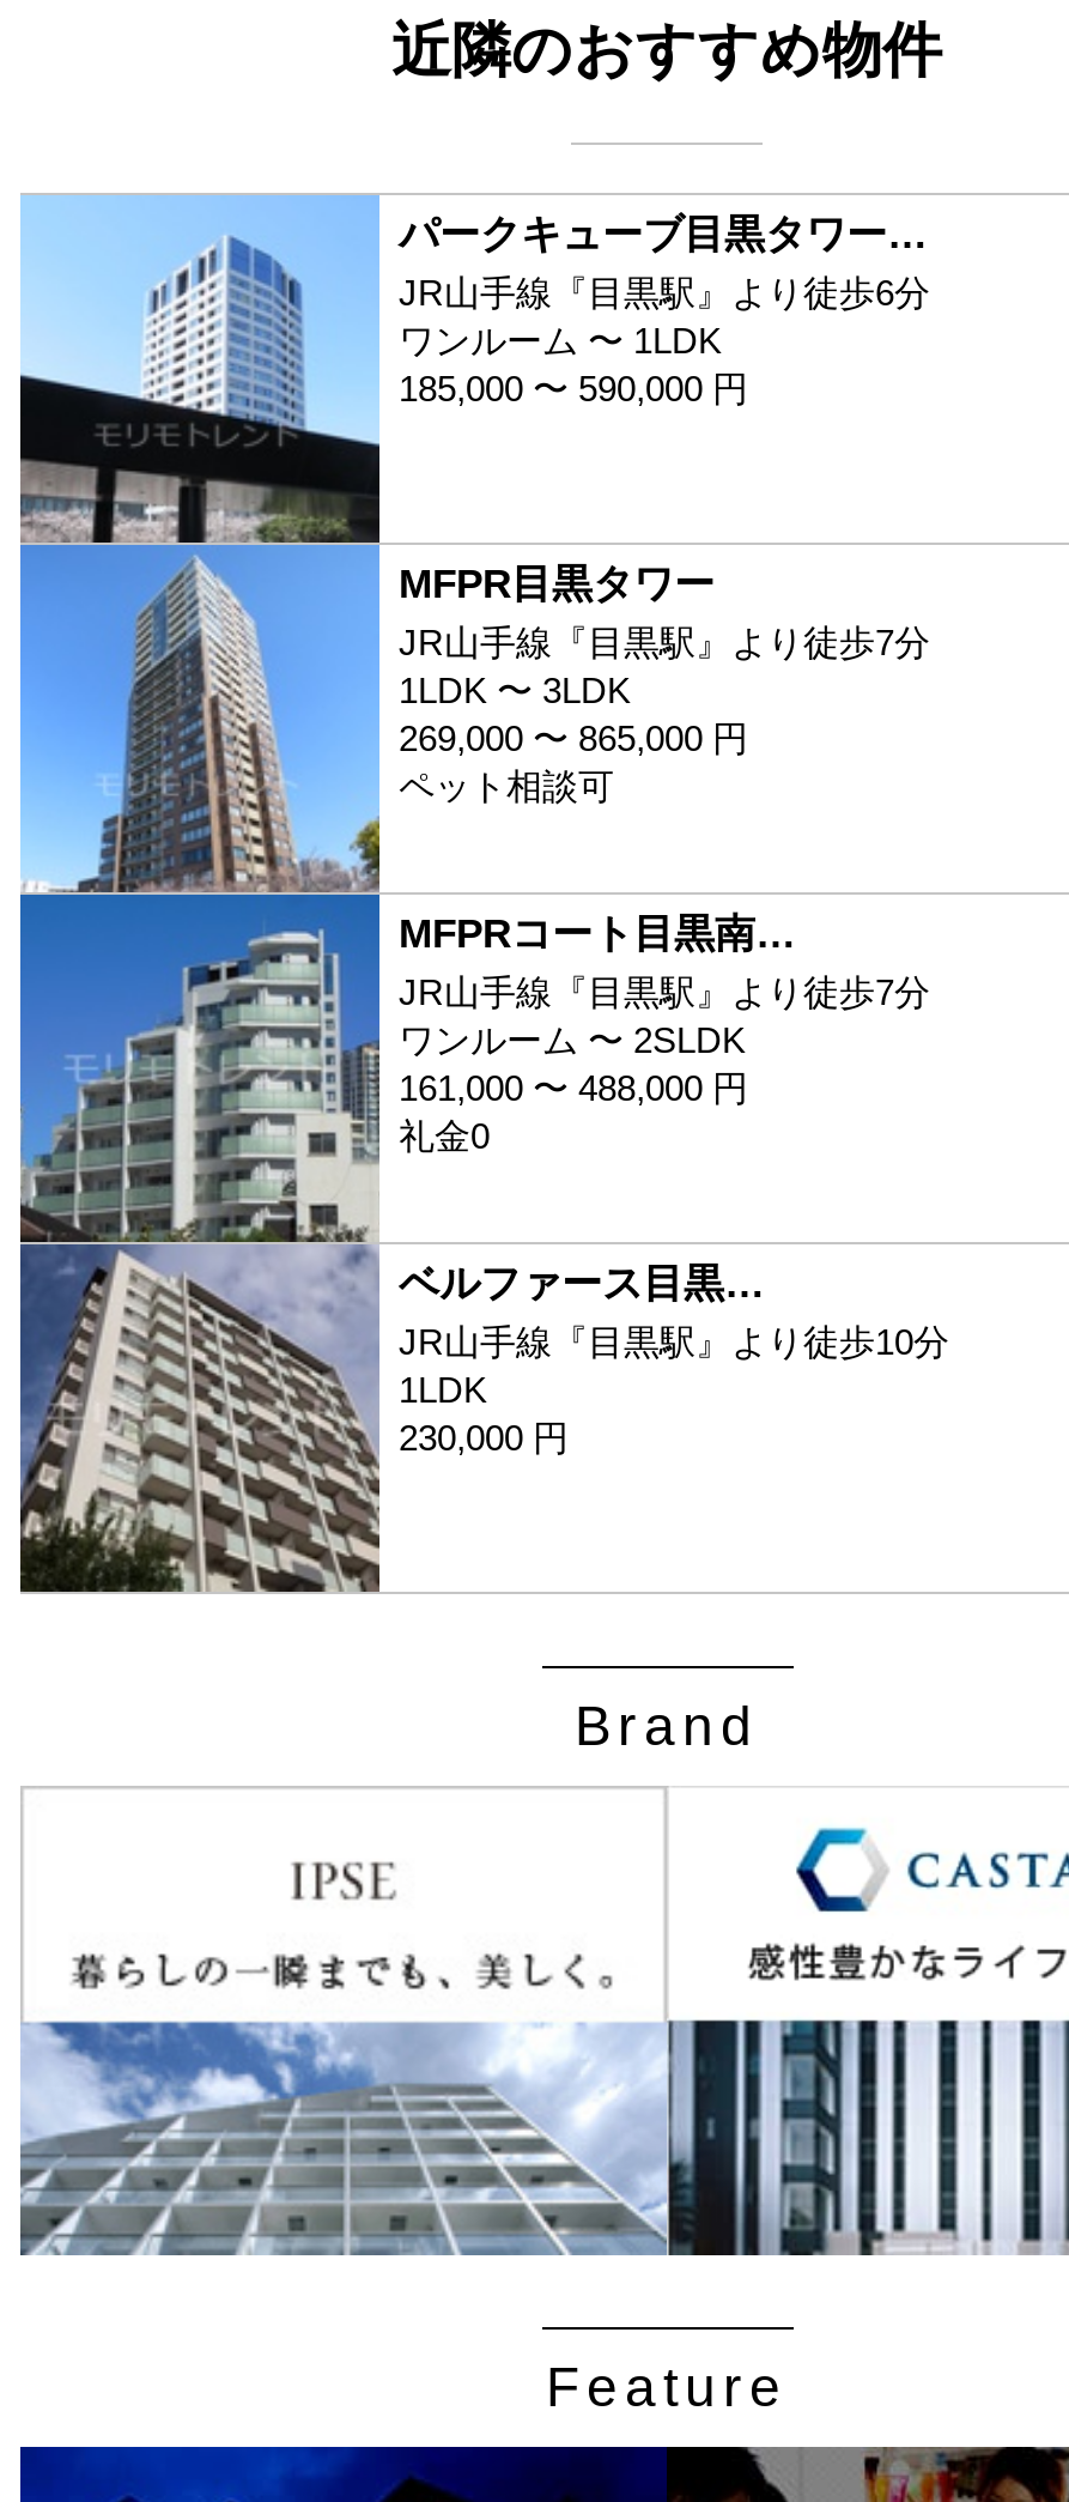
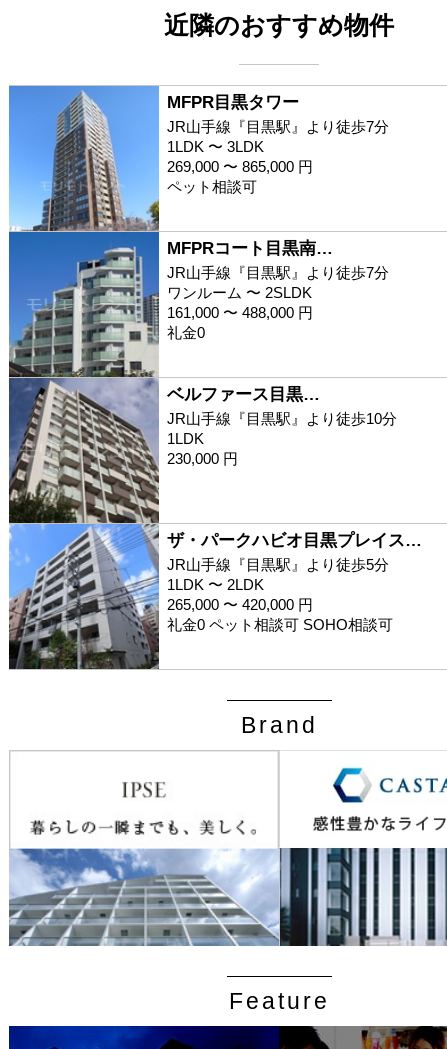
[18,198,930,545] [image] | パークキューブ目黒タワー… | JR山手線『目黒駅』より徒歩6分 | ワンルーム 〜 1LDK | 185,000 〜 590,000 円 -> none
moved [399,561,949,1456] -> [167,92,397,466]: MFPR目黒タワー | JR山手線『目黒駅』より徒歩7分 | 1LDK 〜 3LDK | ... | 1LDK | 230,000 円
none -> [9,523,422,670] [image] | ザ・パークハビオ目黒プレイス… | JR山手線『目黒駅』より徒歩5分 | 1LDK 〜 2LDK | 265,000 〜 420,000 円 | 礼金0 ペット相談可 SOHO相談可

